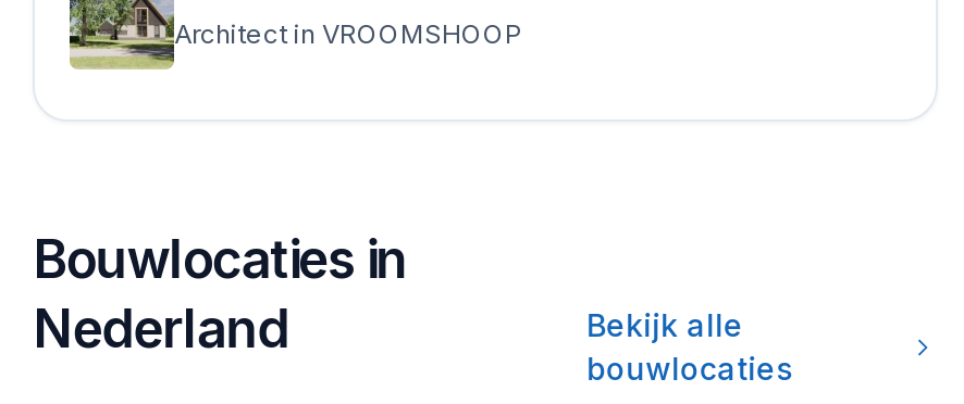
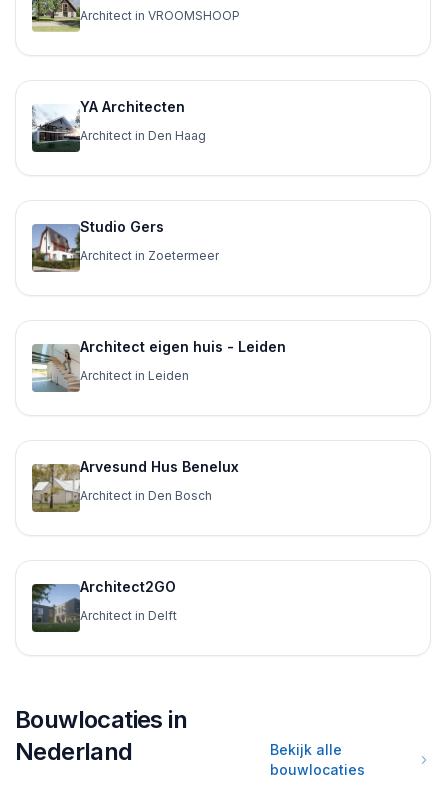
none -> [31,218,219,273] [image] | Studio Gers | Architect in Zoetermeer
none -> [31,338,286,393] [image] | Architect eigen huis - Leiden | Architect in Leiden
none -> [31,458,239,513] [image] | Arvesund Hus Benelux | Architect in Den Bosch
none -> [31,578,177,633] [image] | Architect2GO | Architect in Delft
none -> [32,98,206,153] [image] | YA Architecten | Architect in Den Haag

